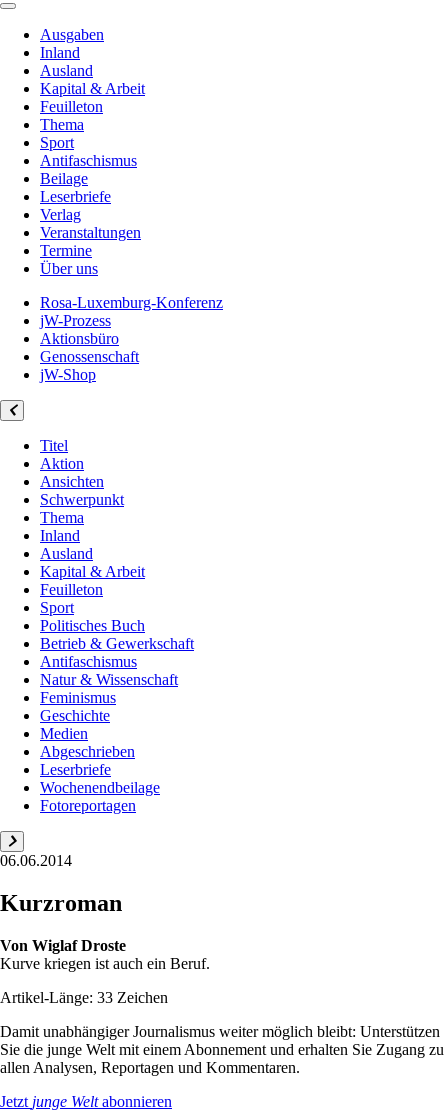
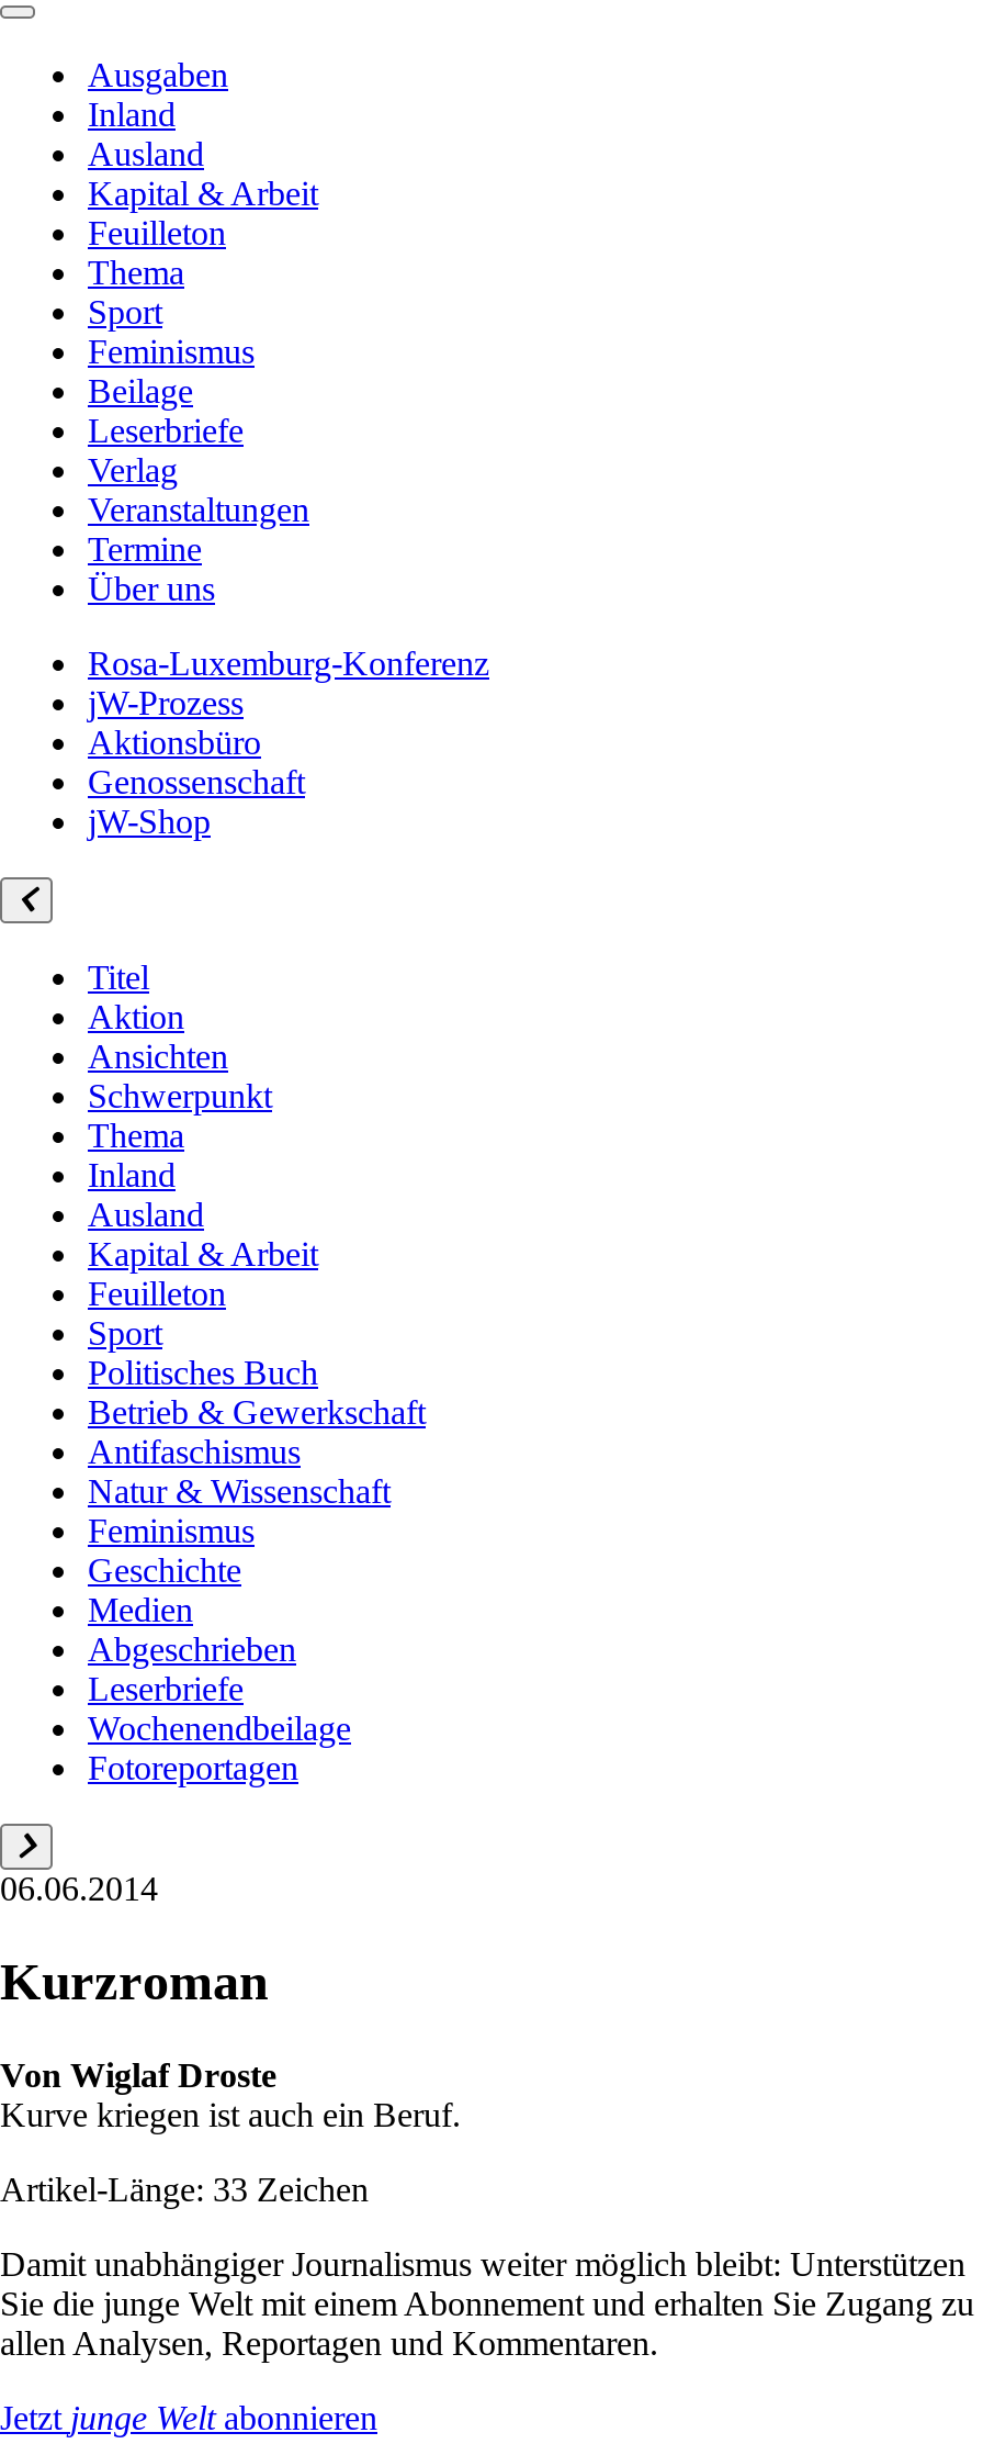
[40,152,137,169] Antifaschismus -> [88,333,255,370] Feminismus

